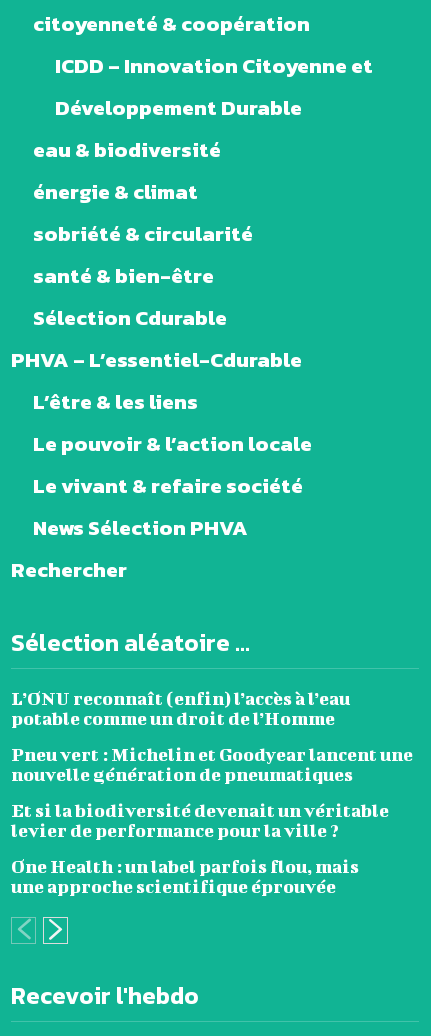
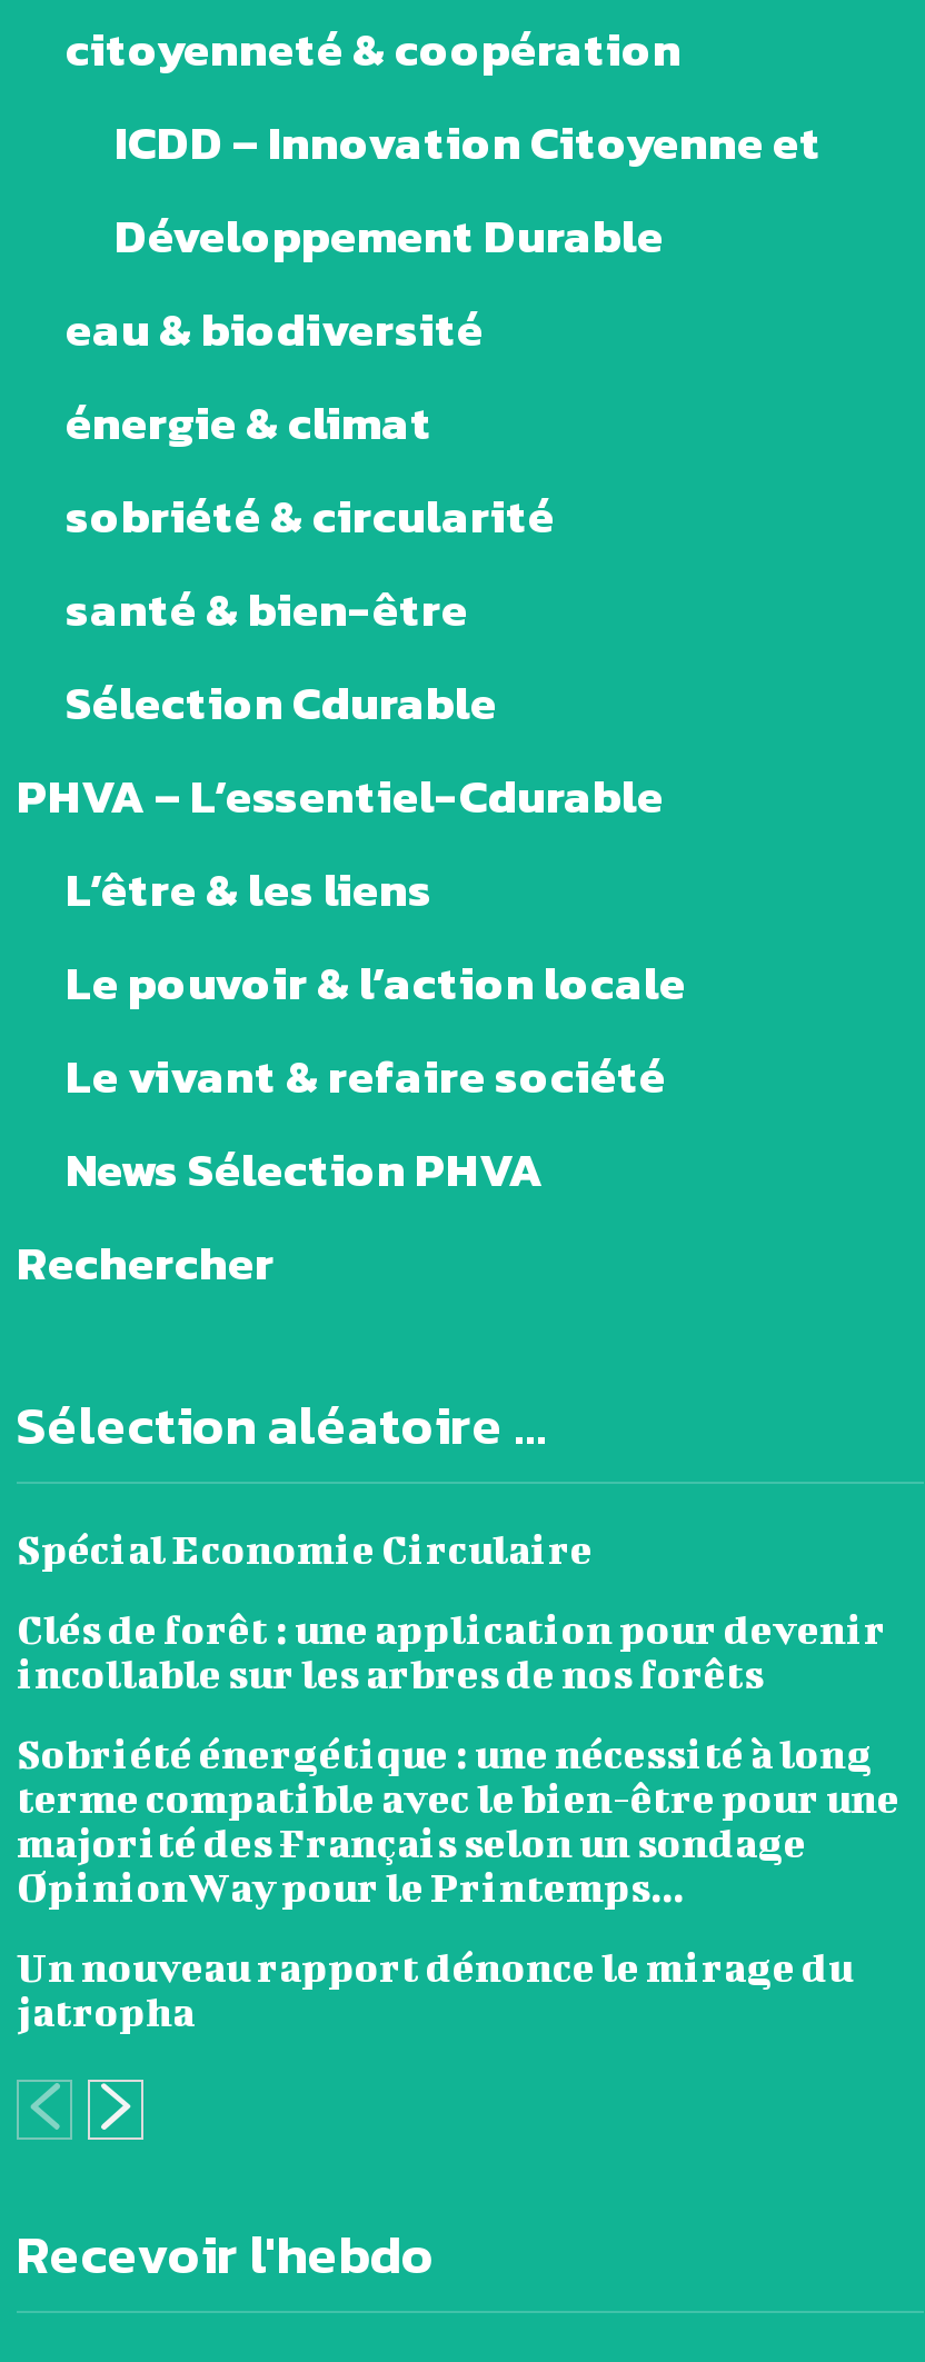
[11,688,350,729] L’ONU reconnaît (enfin) l’accès à l’eau | potable comme un droit de l’Homme -> [17,1526,593,1573] Spécial Economie Circulaire
[11,744,413,785] Pneu vert : Michelin et Goodyear lancent une | nouvelle génération de pneumatiques -> [17,1606,886,1697] Clés de forêt : une application pour devenir | incollable sur les arbres de nos forêts
[11,800,389,841] Et si la biodiversité devenait un véritable | levier de performance pour la ville ? -> [17,1731,899,1911] Sobriété énergétique : une nécessité à long | terme compatible avec le bien-être pour une | majorité des Français selon un sondage | OpinionWay pour le Printemps...
[11,856,359,897] One Health : un label parfois flou, mais | une approche scientifique éprouvée -> [17,1944,853,2035] Un nouveau rapport dénonce le mirage du | jatropha

